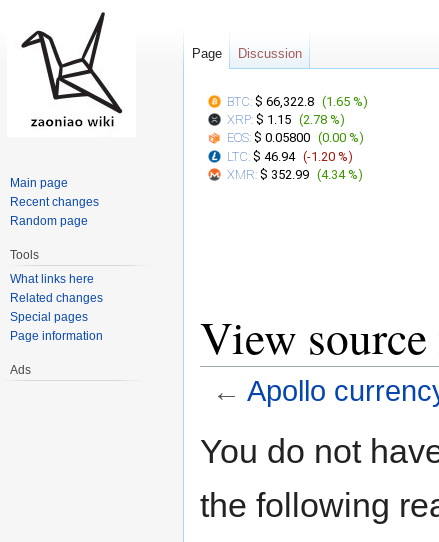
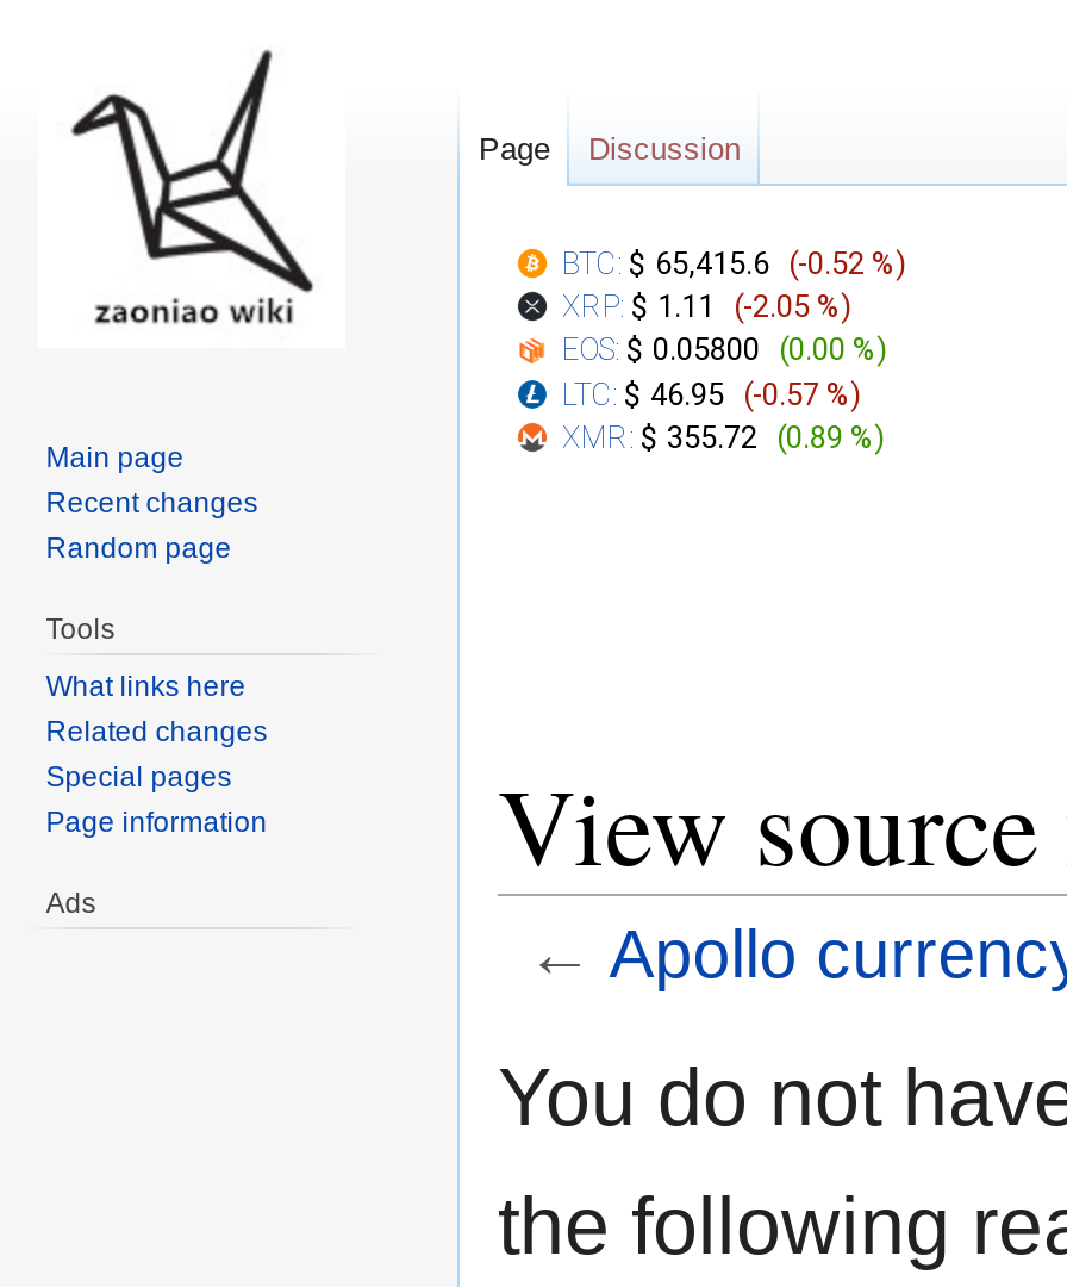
[227,94,368,109] BTC: $ 66,322.8 (1.65 %) -> [562,246,907,281] BTC: $ 65,415.6 (-0.52 %)
[227,112,345,127] XRP: $ 1.15 (2.78 %) -> [562,289,853,325] XRP: $ 1.11 (-2.05 %)
[227,148,353,163] LTC: $ 46.94 (-1.20 %) -> [562,375,862,411] LTC: $ 46.95 (-0.57 %)
[227,167,363,182] XMR: $ 352.99 (4.34 %) -> [562,419,886,454] XMR: $ 355.72 (0.89 %)

